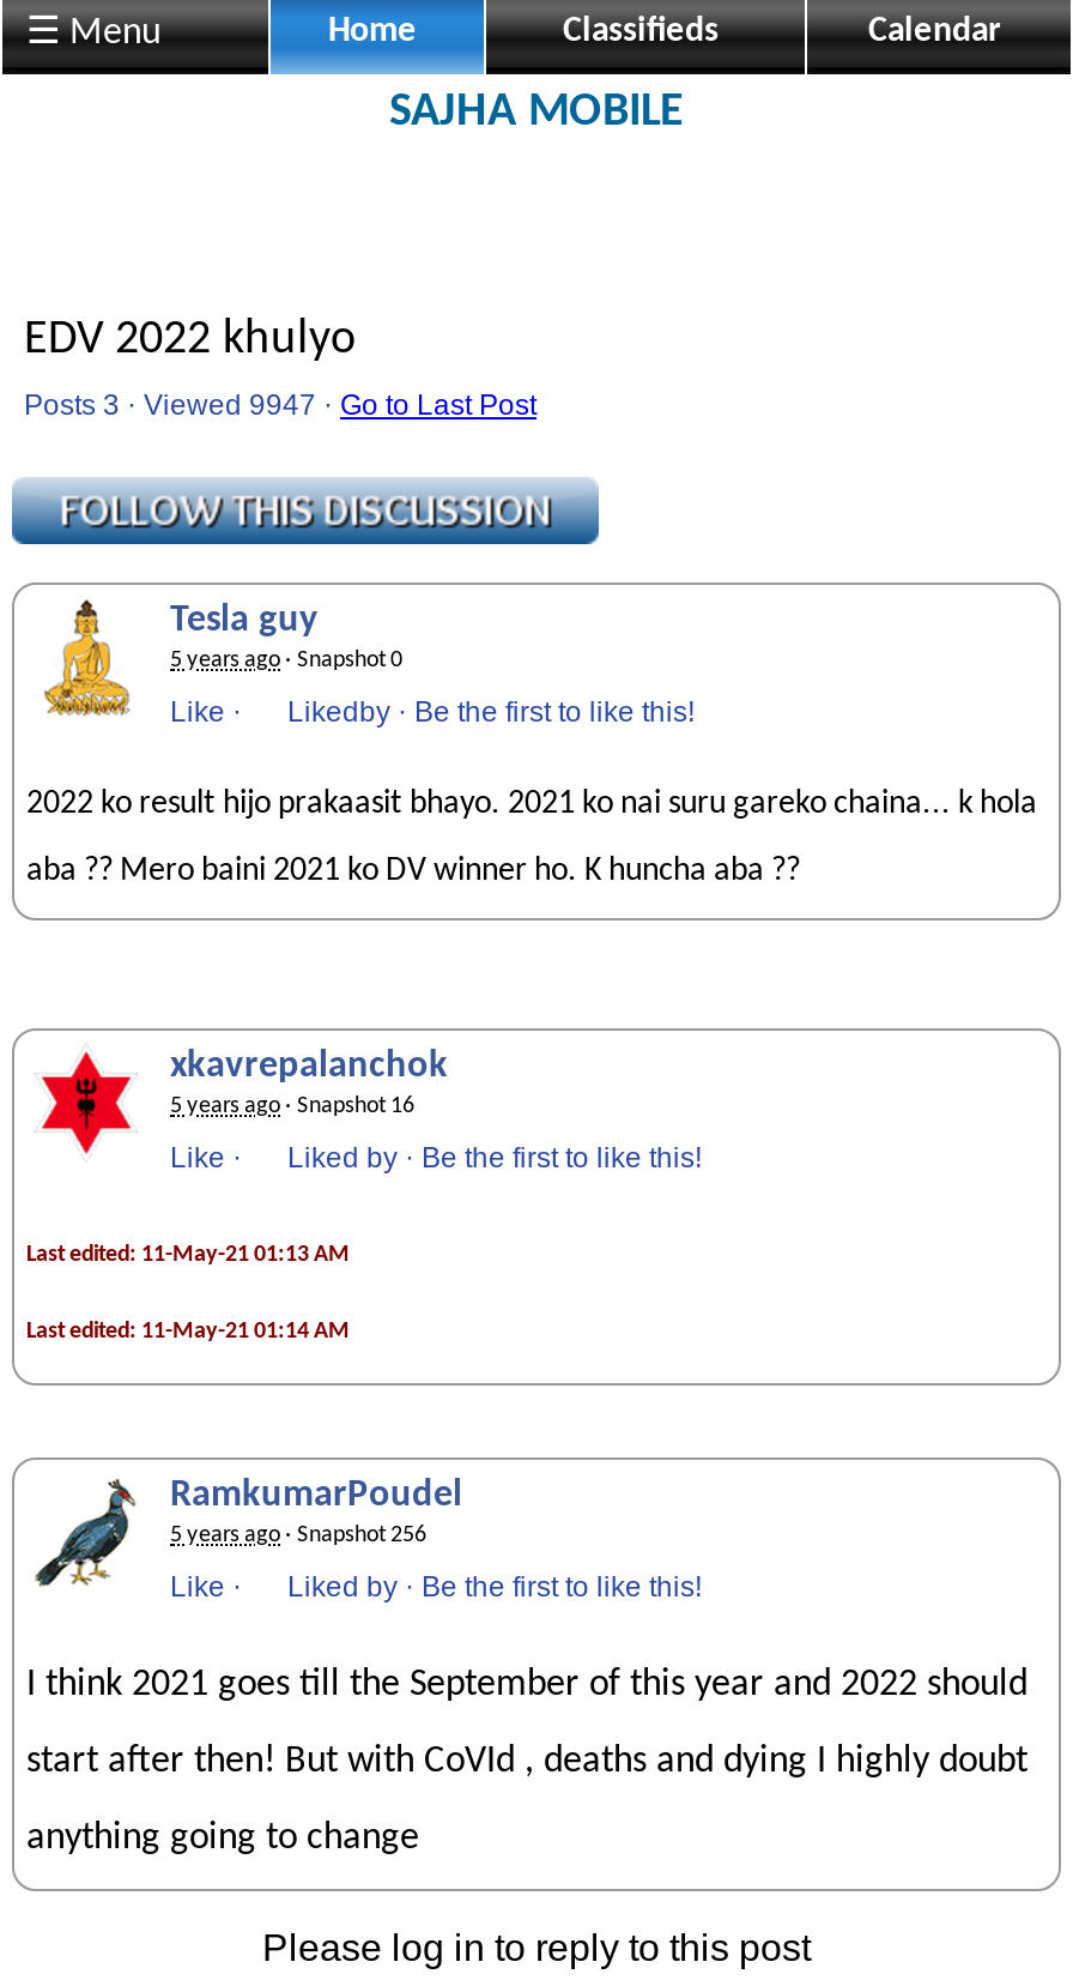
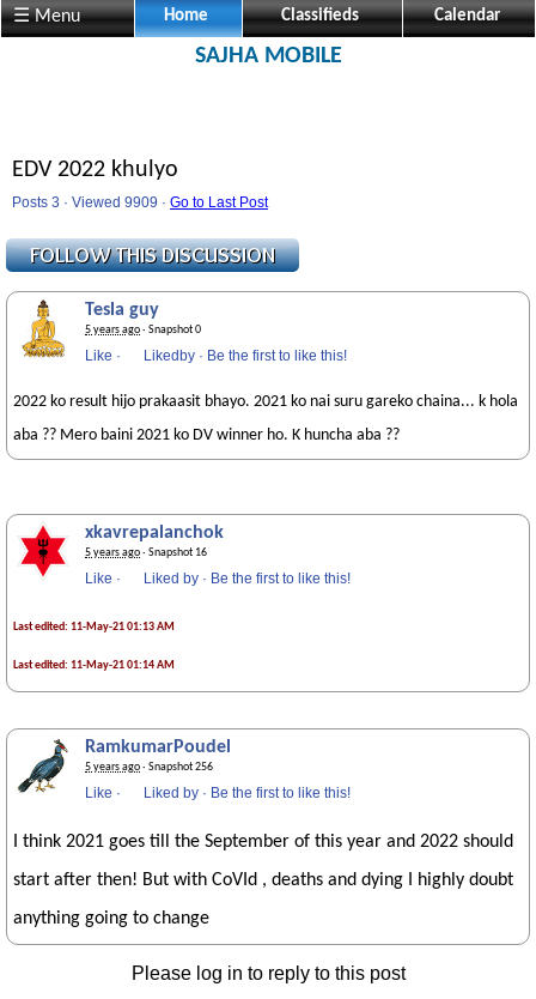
[24,388,536,422] Posts 3 · Viewed 9947 · Go to Last Post -> [12,194,268,211] Posts 3 · Viewed 9909 · Go to Last Post

